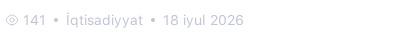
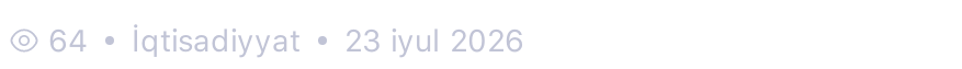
[19,12,50,28] 141 -> [39,23,97,58] 64
[163,12,244,28] 18 iyul 2026 -> [344,23,524,58] 23 iyul 2026

